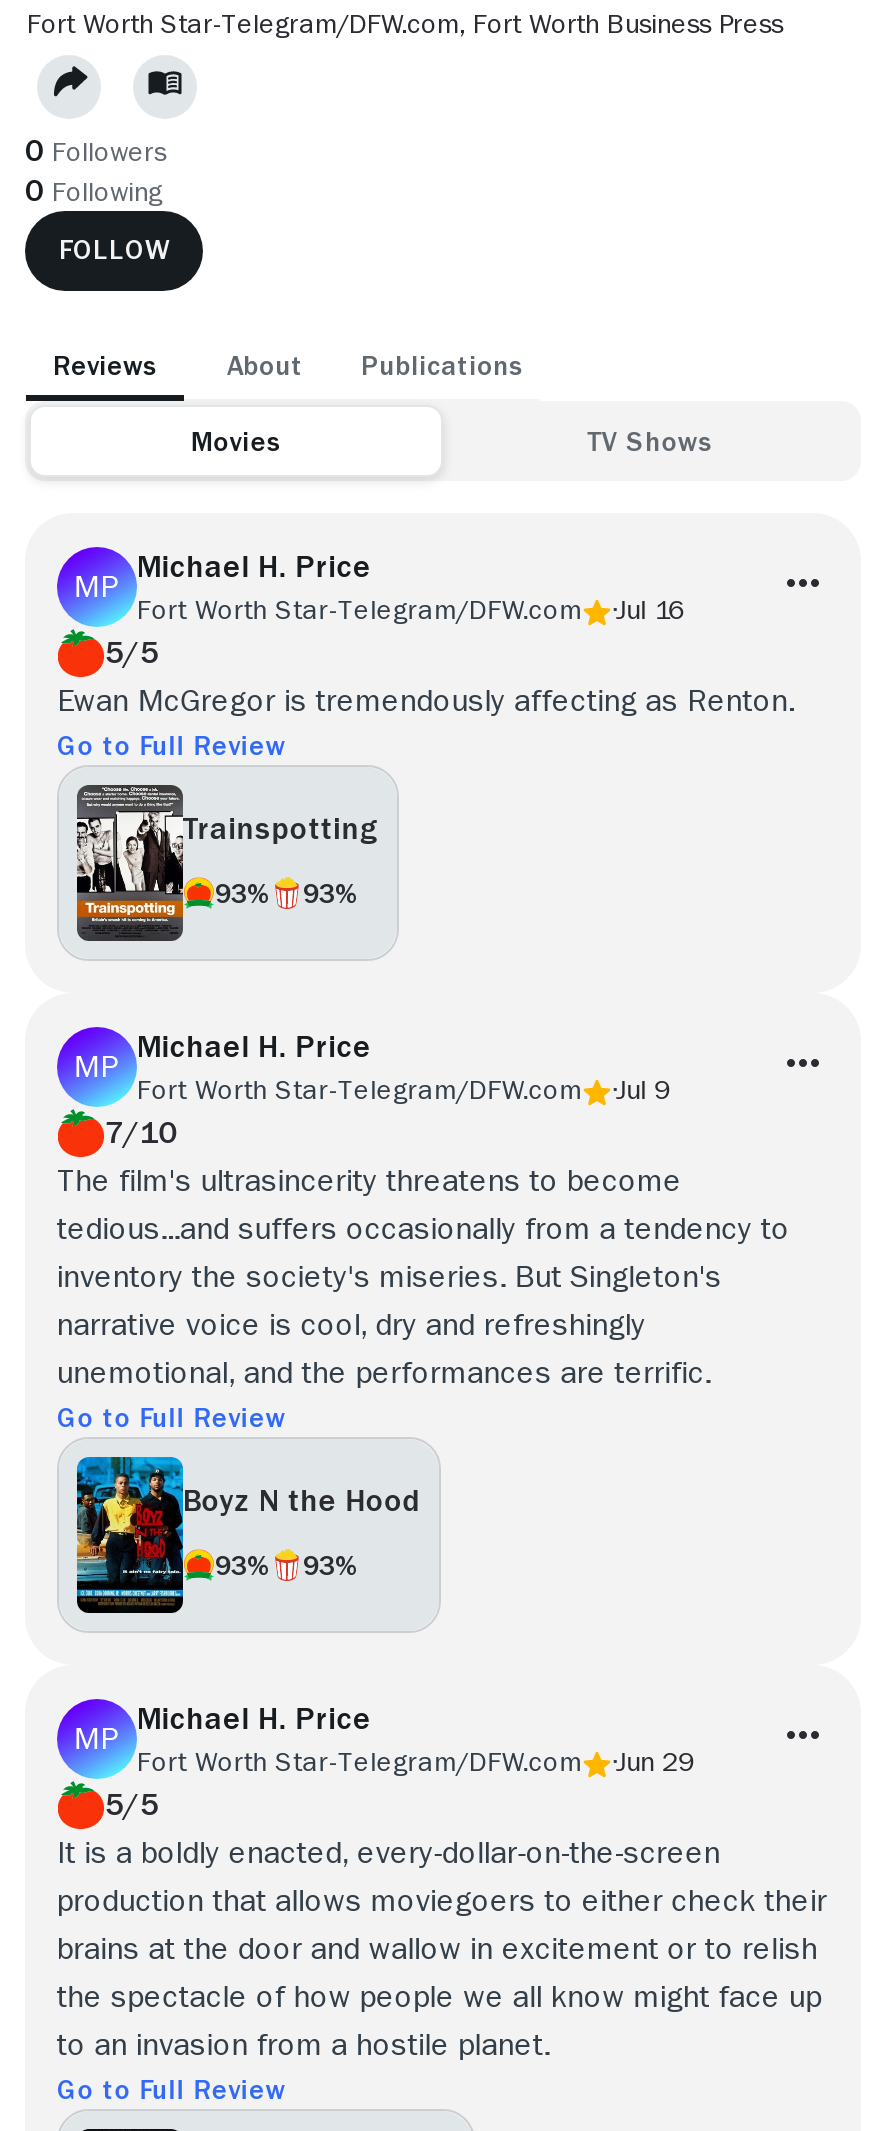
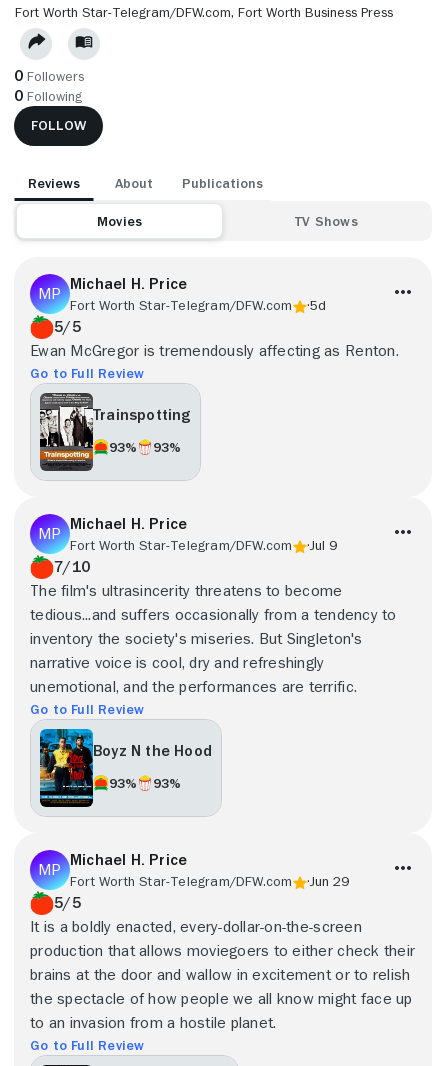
[137,594,684,622] Fort Worth Star-Telegram/DFW.com Jul 16 -> [70,298,326,312] Fort Worth Star-Telegram/DFW.com 5d

